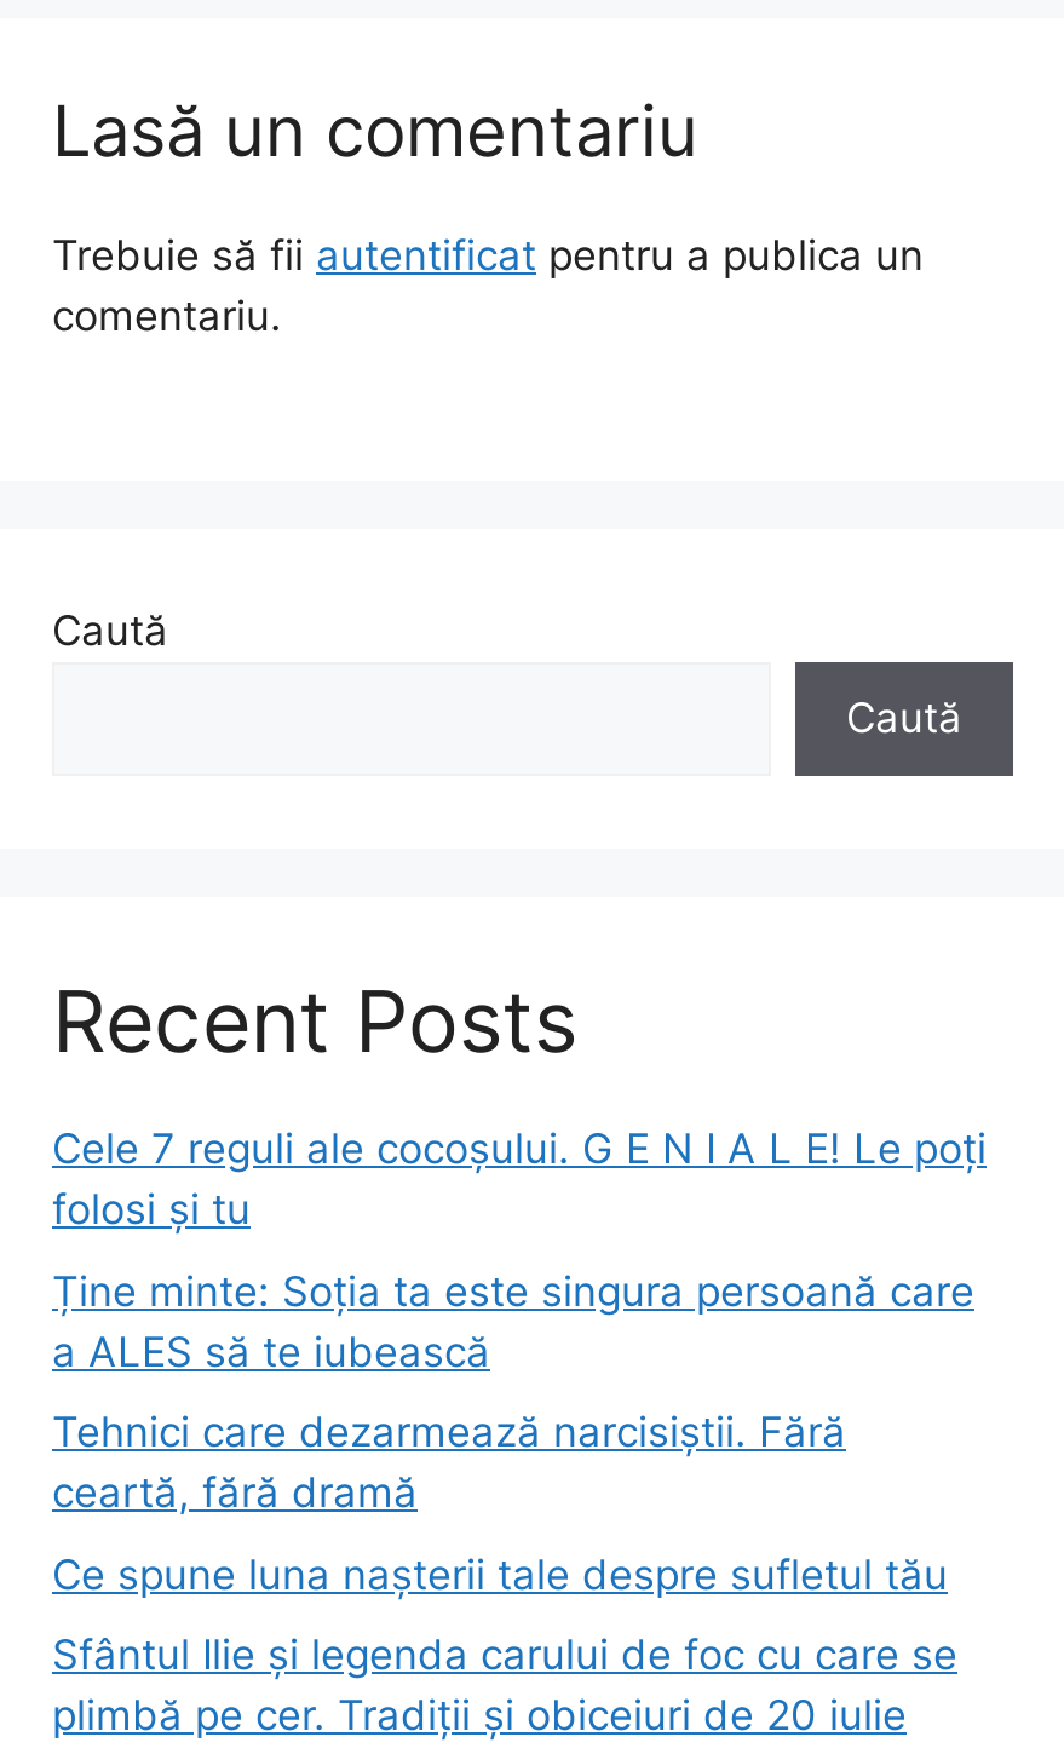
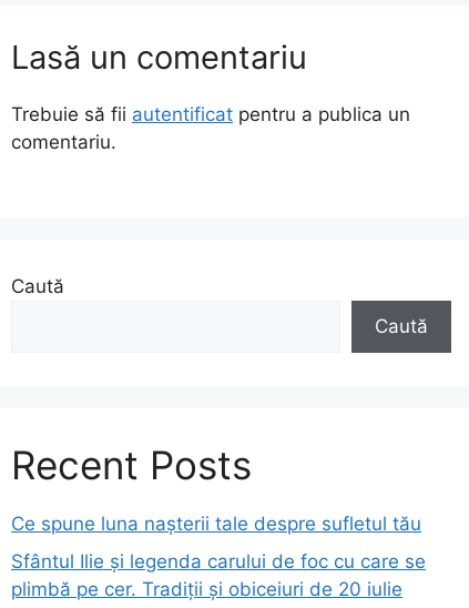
[52,1126,987,1518] Cele 7 reguli ale cocoșului. G E N I A L E! Le poți | folosi și tu | Ține minte: Soția ta este singura persoană care | a ALES să te iubească | Tehnici care dezarmează narcisiștii. Fără | ceartă, fără dramă -> none

